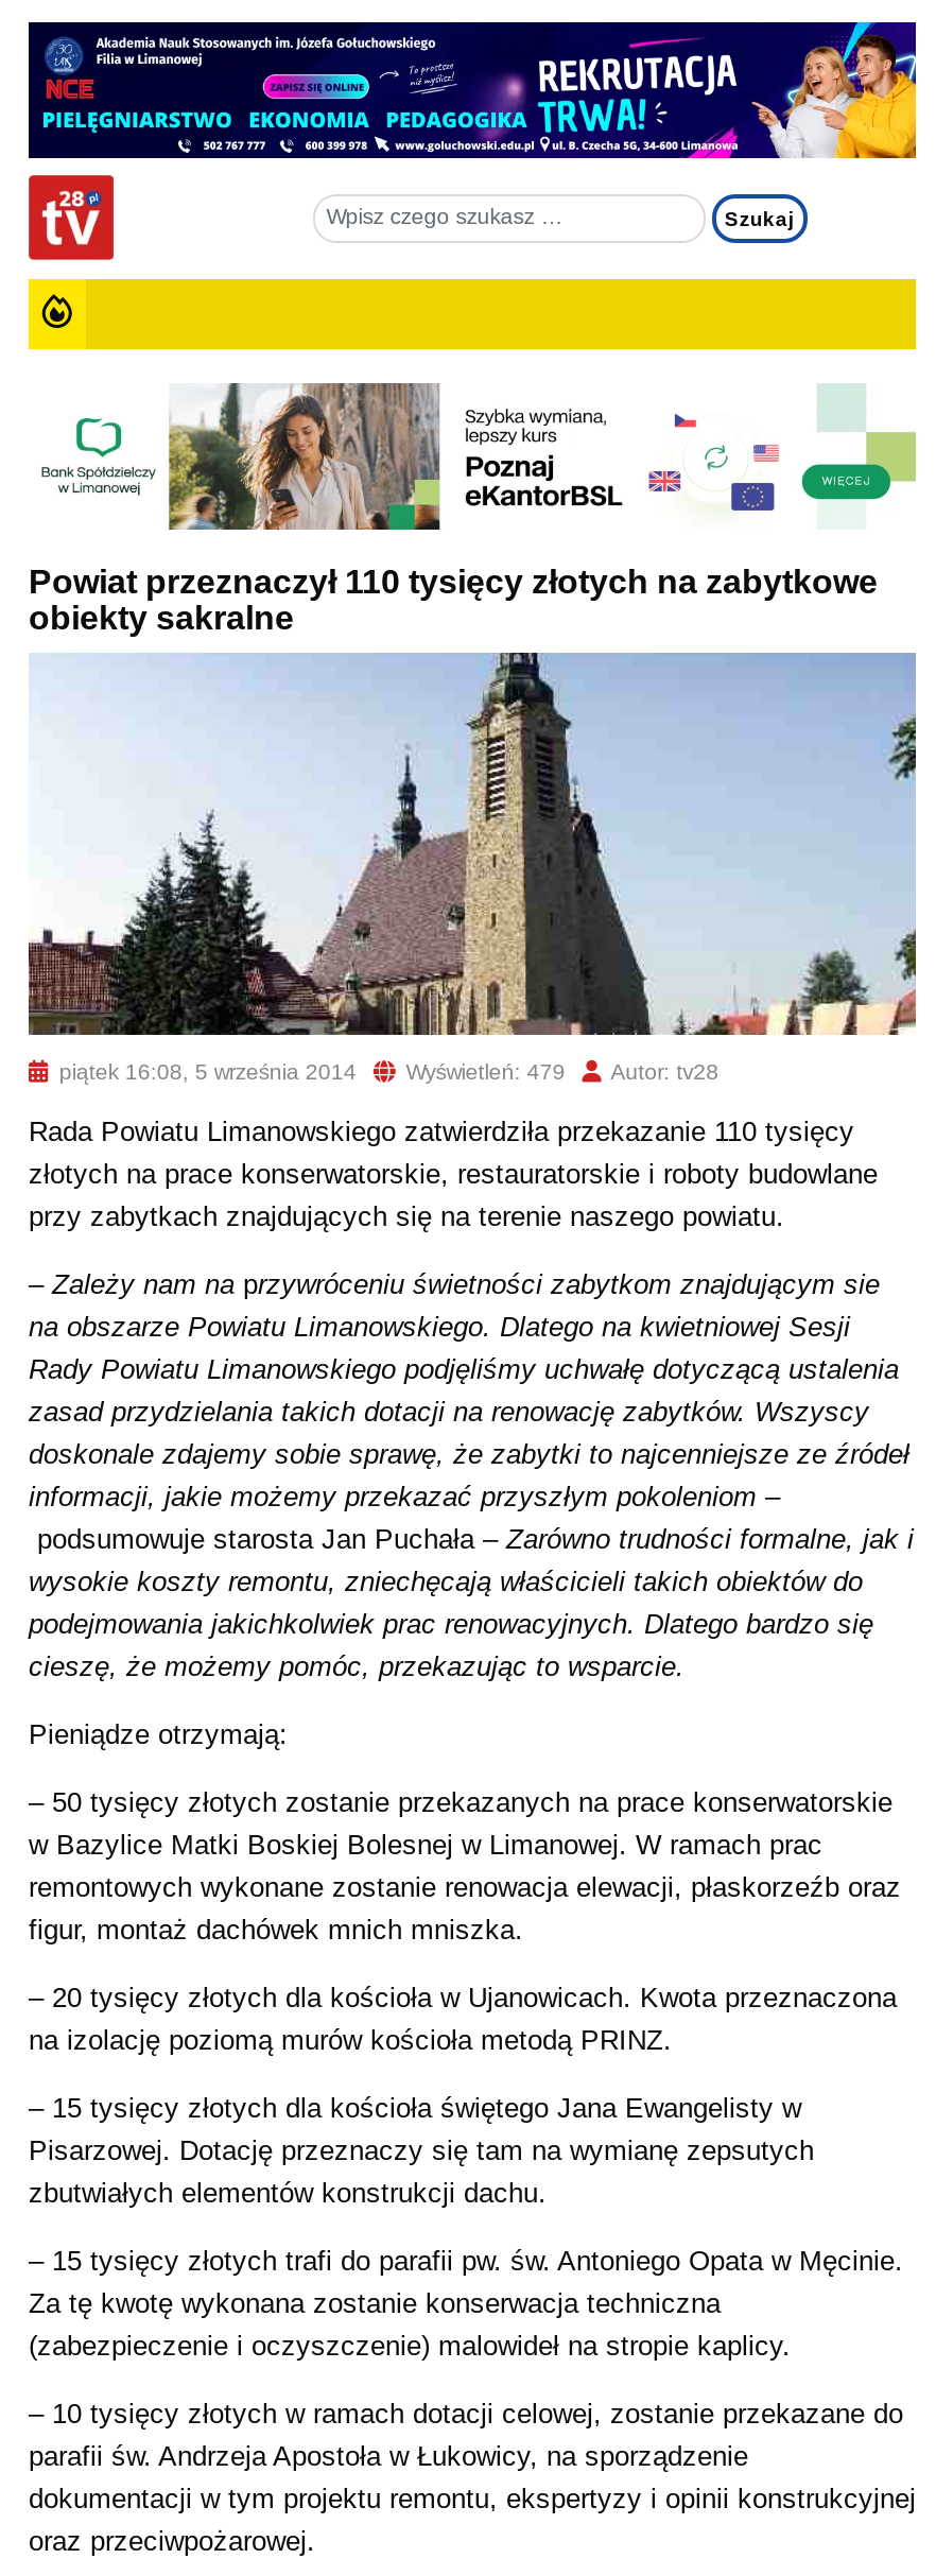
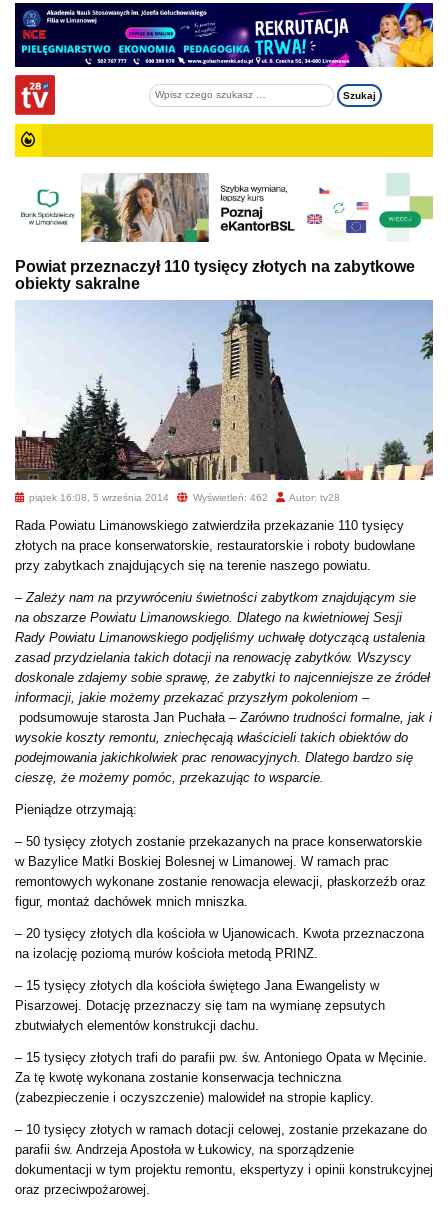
[53,1061,719,1084] piątek 16:08, 5 września 2014 Wyświetleń: 479 Autor: tv28 -> [26,492,340,503] piątek 16:08, 5 września 2014 Wyświetleń: 462 Autor: tv28

